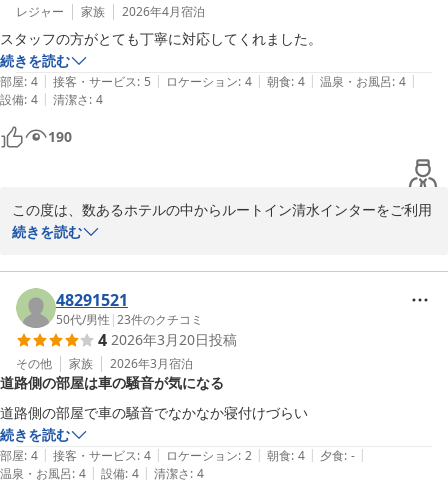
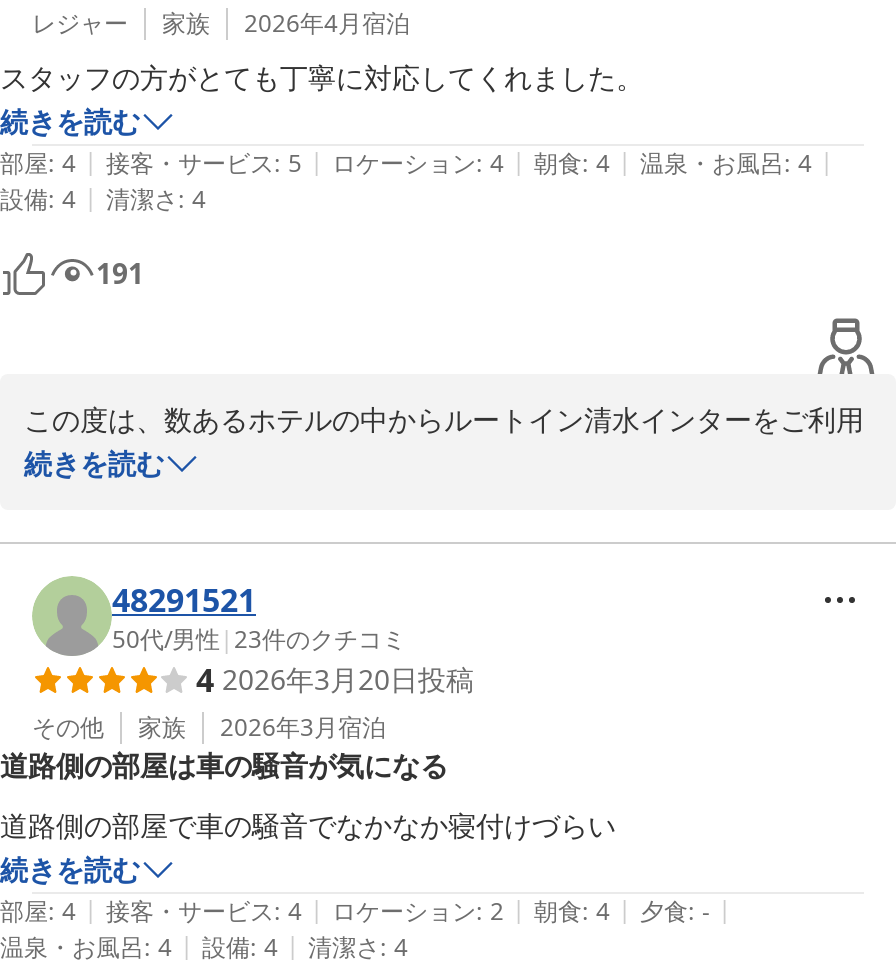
[48,127,72,146] 190 -> [96,254,144,292] 191

